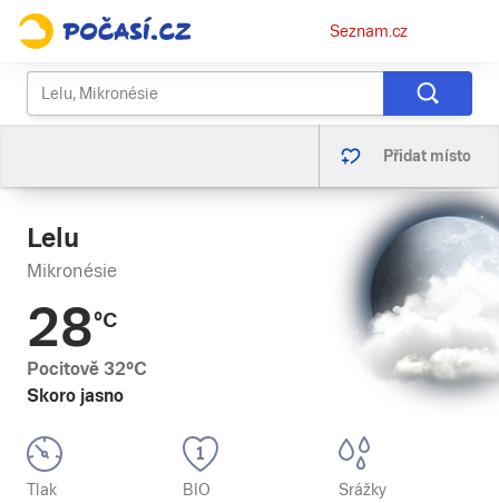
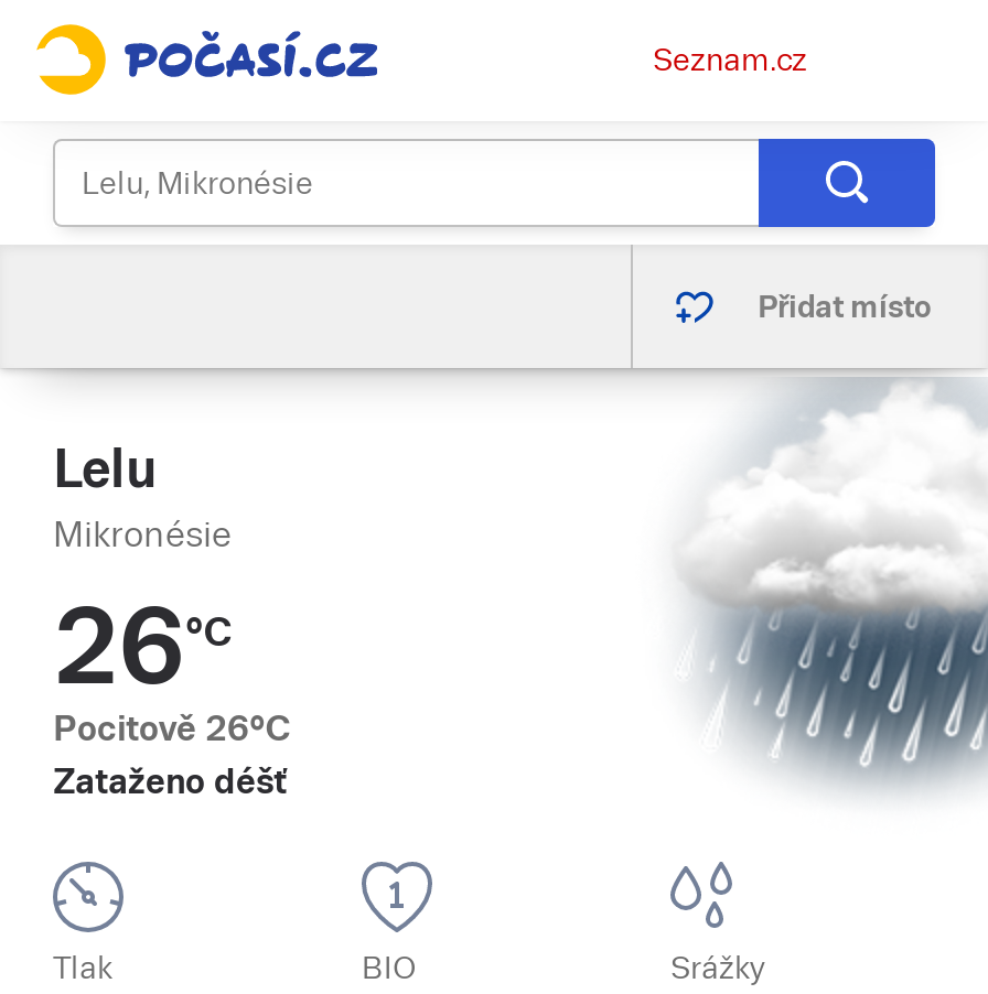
[351,195,496,387] [image] -> [695,381,981,767] [image]
[27,297,147,406] 28°C | Pocitově 32°C | Skoro jasno -> [53,586,291,802] 26°C | Pocitově 26°C | Zataženo déšť

